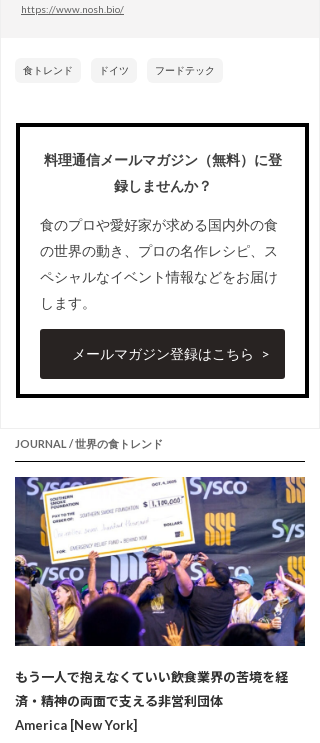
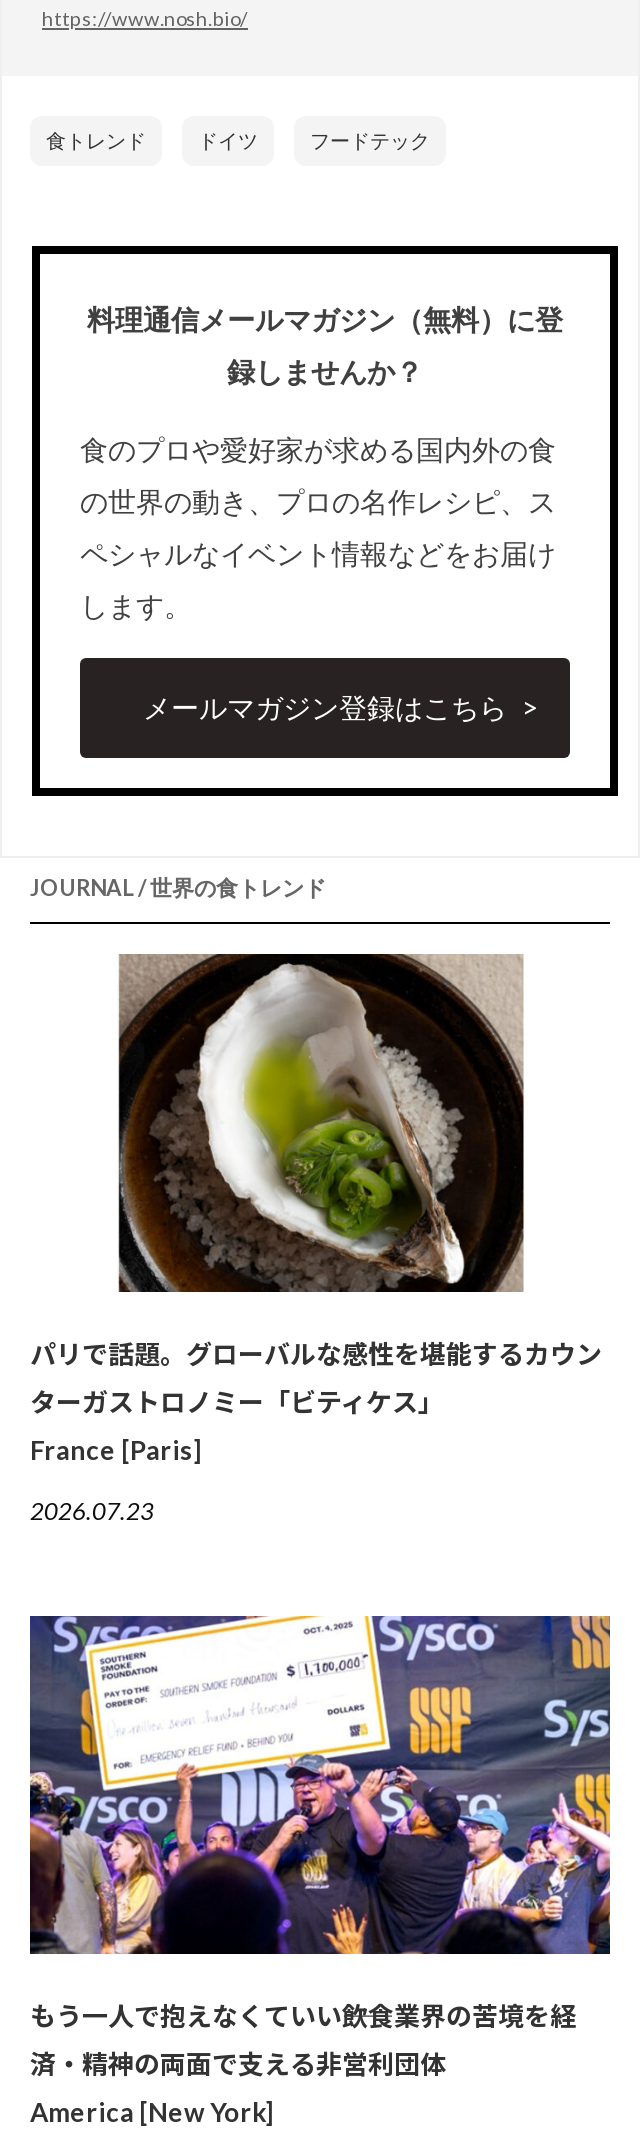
none -> [30,952,602,1526] [image] | パリで話題。グローバルな感性を堪能するカウン | ターガストロノミー「ビティケス」 | France [Paris] | 2026.07.23

